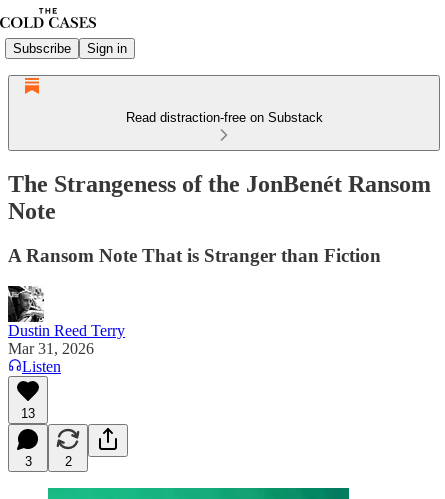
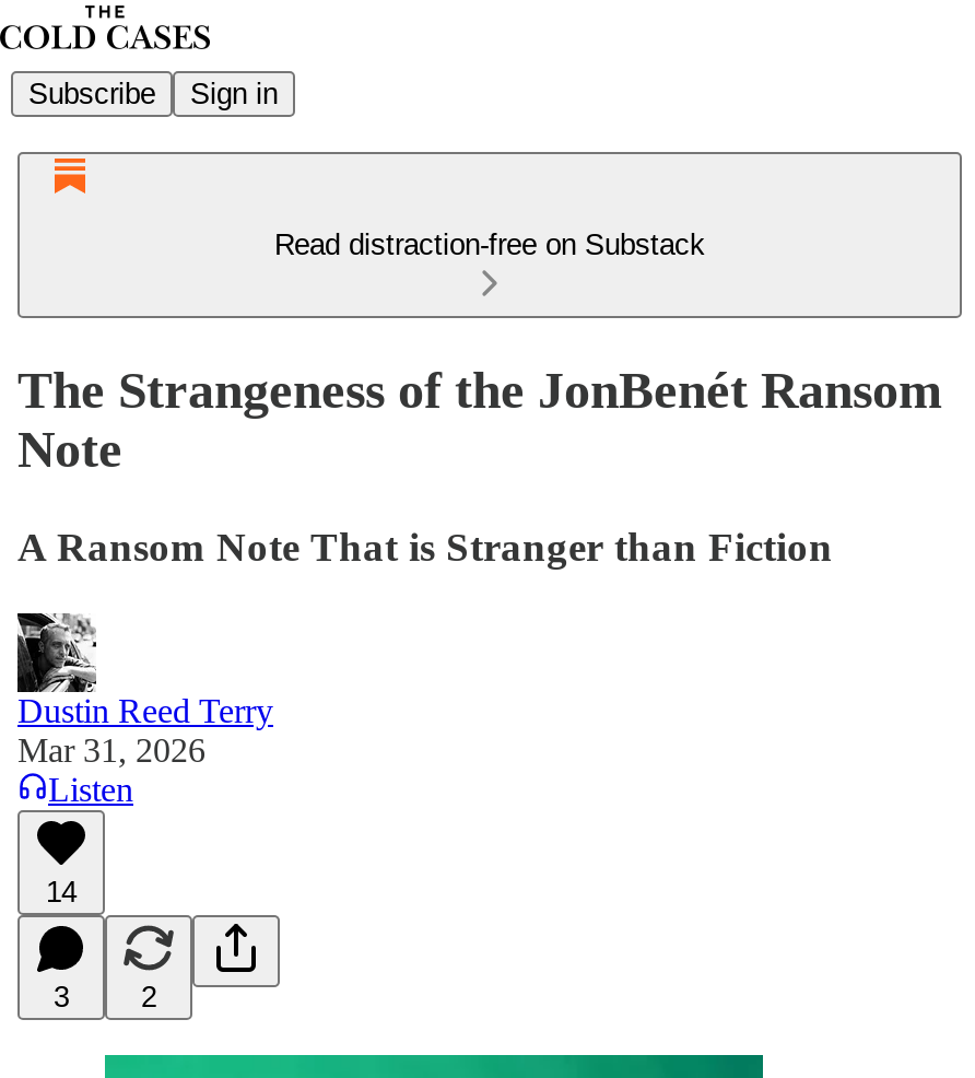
[21,405,35,420] 13 -> [46,875,77,907] 14

